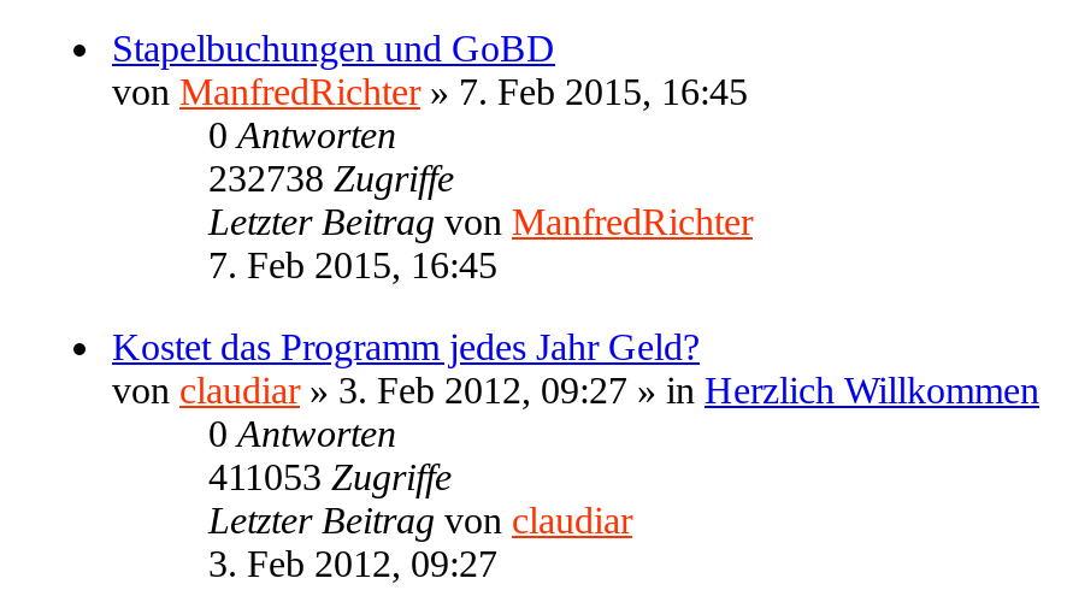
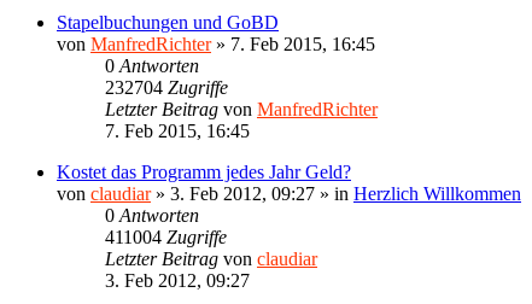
[208,157,454,198] 232738 Zugriffe -> [105,77,228,98] 232704 Zugriffe
[208,456,452,497] 411053 Zugriffe -> [105,227,227,247] 411004 Zugriffe

